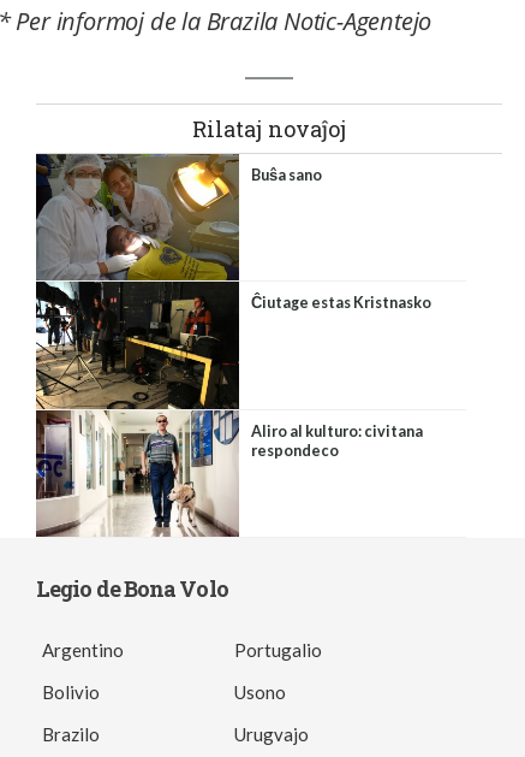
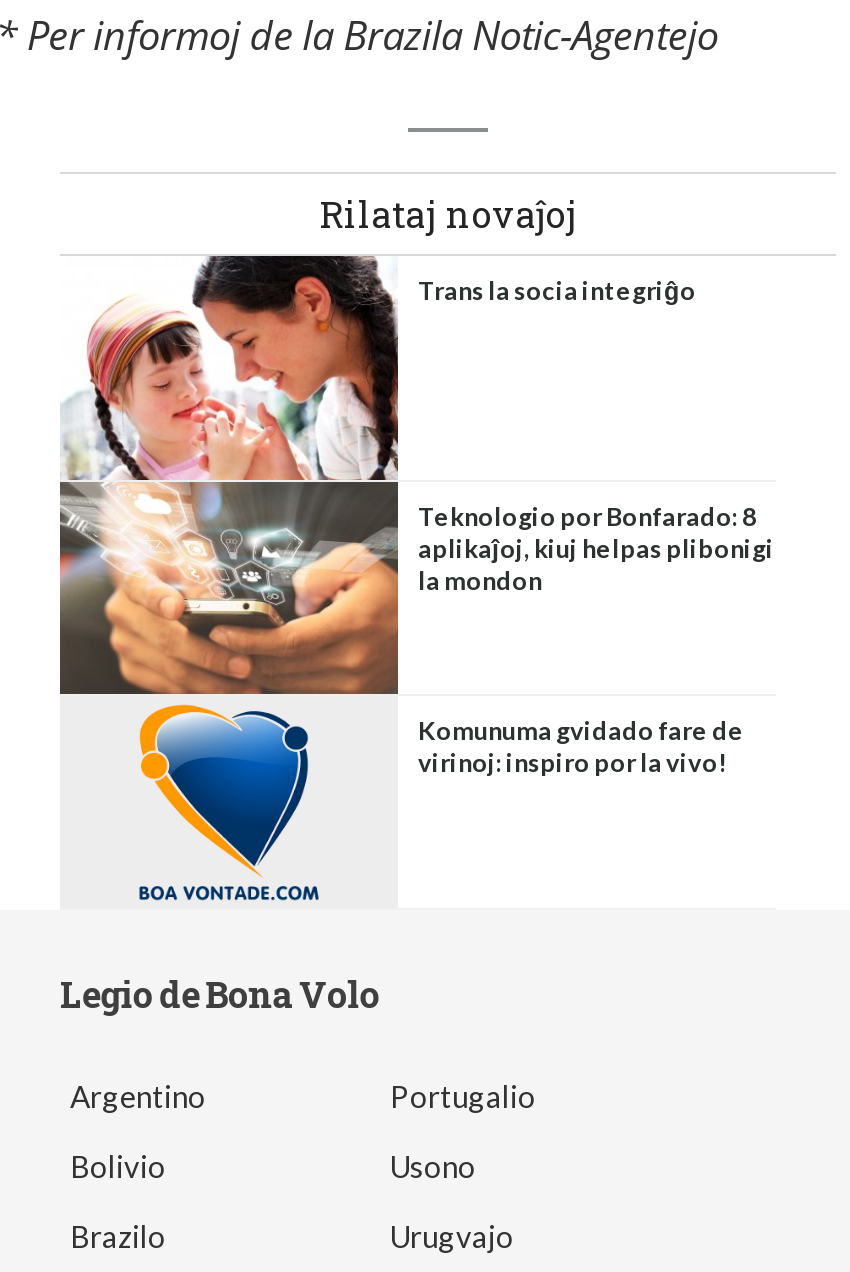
[35,153,322,538] [image] | Buŝa sano -> [58,254,696,902] [image] | Trans la socia integriĝo
[251,294,431,312] Ĉiutage estas Kristnasko -> [418,503,774,597] Teknologio por Bonfarado: 8 | aplikaĵoj, kiuj helpas plibonigi | la mondon
[251,422,423,459] Aliro al kulturo: civitana | respondeco -> [418,716,744,778] Komunuma gvidado fare de | virinoj: inspiro por la vivo!

